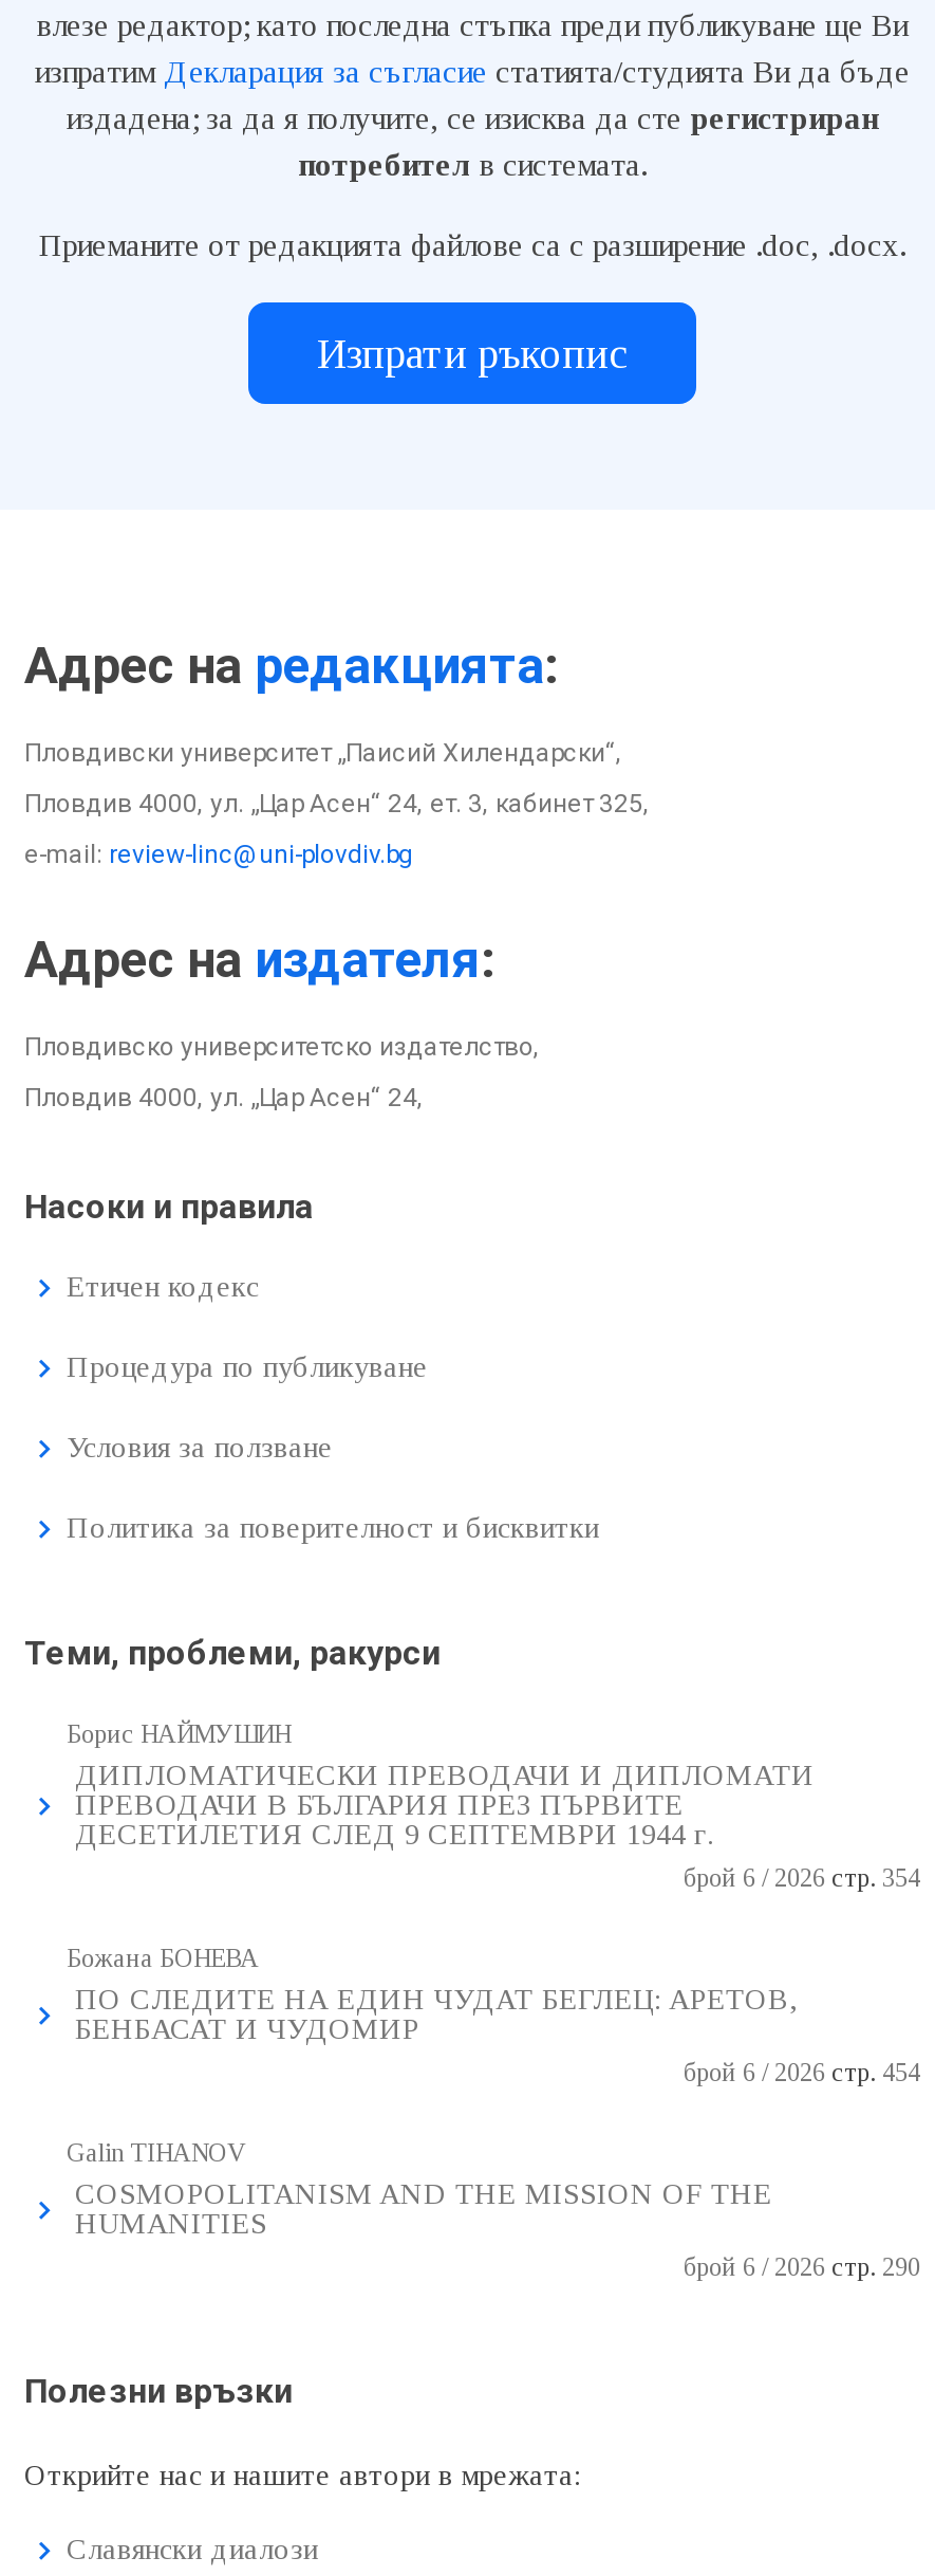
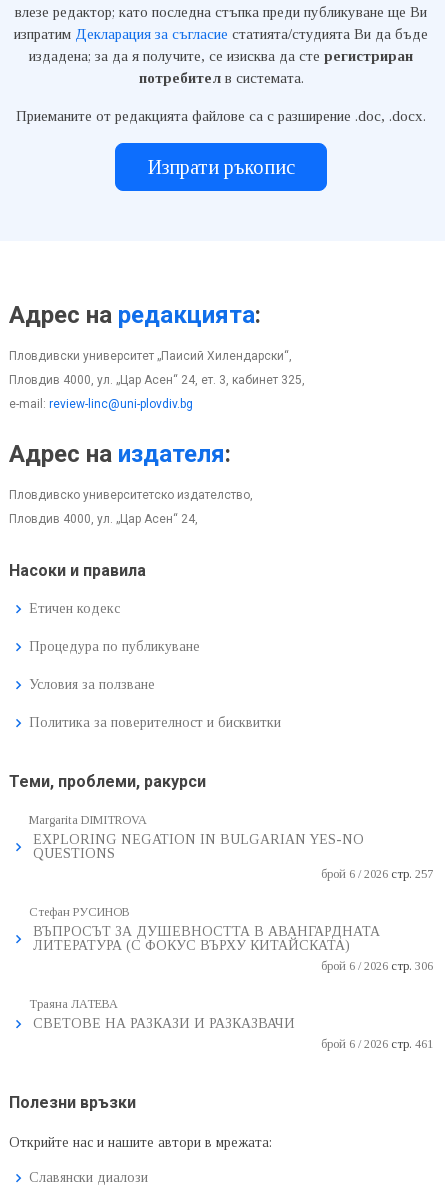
[67,1719,920,1893] Борис НАЙМУШИН | ДИПЛОМАТИЧЕСКИ ПРЕВОДАЧИ И ДИПЛОМАТИ | ПРЕВОДАЧИ В БЪЛГАРИЯ ПРЕЗ ПЪРВИТЕ | ДЕСЕТИЛЕТИЯ СЛЕД 9 СЕПТЕМВРИ 1944 г. | брой 6 / 2026 стр. 354 -> [29,813,433,881] Margarita DIMITROVA | EXPLORING NEGATION IN BULGARIAN YES-NO | QUESTIONS | брой 6 / 2026 стр. 257
[67,1944,920,2087] Божана БОНЕВА | ПО СЛЕДИТЕ НА ЕДИН ЧУДАТ БЕГЛЕЦ: АРЕТОВ, | БЕНБАСАТ И ЧУДОМИР | брой 6 / 2026 стр. 454 -> [29,905,433,973] Стефан РУСИНОВ | ВЪПРОСЪТ ЗА ДУШЕВНОСТТА В АВАНГАРДНАТА | ЛИТЕРАТУРА (С ФОКУС ВЪРХУ КИТАЙСКАТА) | брой 6 / 2026 стр. 306
[67,2138,920,2282] Galin TIHANOV | COSMOPOLITANISM AND THE MISSION OF THE | HUMANITIES | брой 6 / 2026 стр. 290 -> [29,997,433,1051] Траяна ЛАТЕВА | СВЕТОВЕ НА РАЗКАЗИ И РАЗКАЗВАЧИ | брой 6 / 2026 стр. 461

